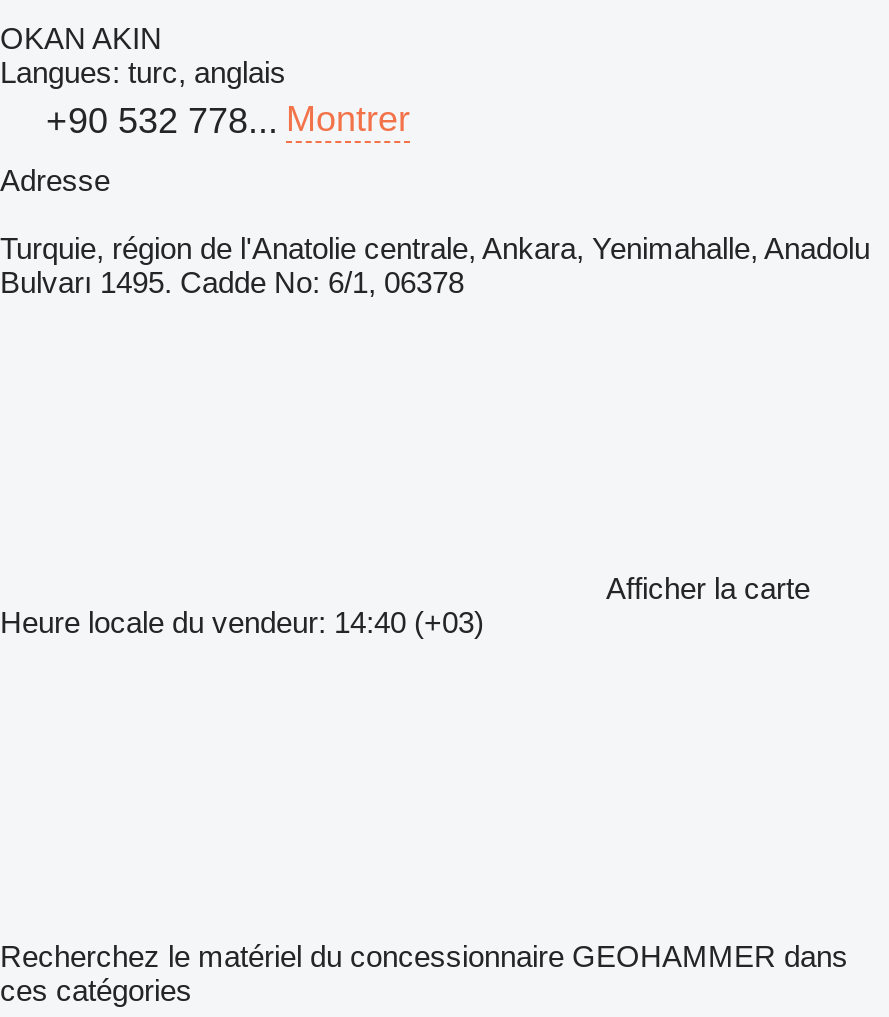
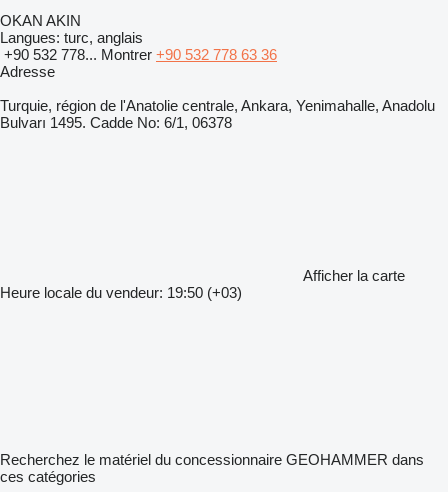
[46,99,410,141] +90 532 778... Montrer -> [4,46,277,63] +90 532 778... Montrer +90 532 778 63 36
[0,605,484,639] Heure locale du vendeur: 14:40 (+03) -> [0,284,242,301] Heure locale du vendeur: 19:50 (+03)

